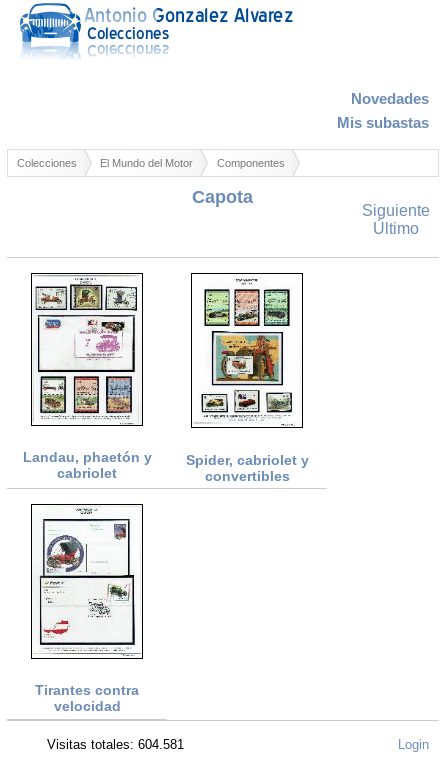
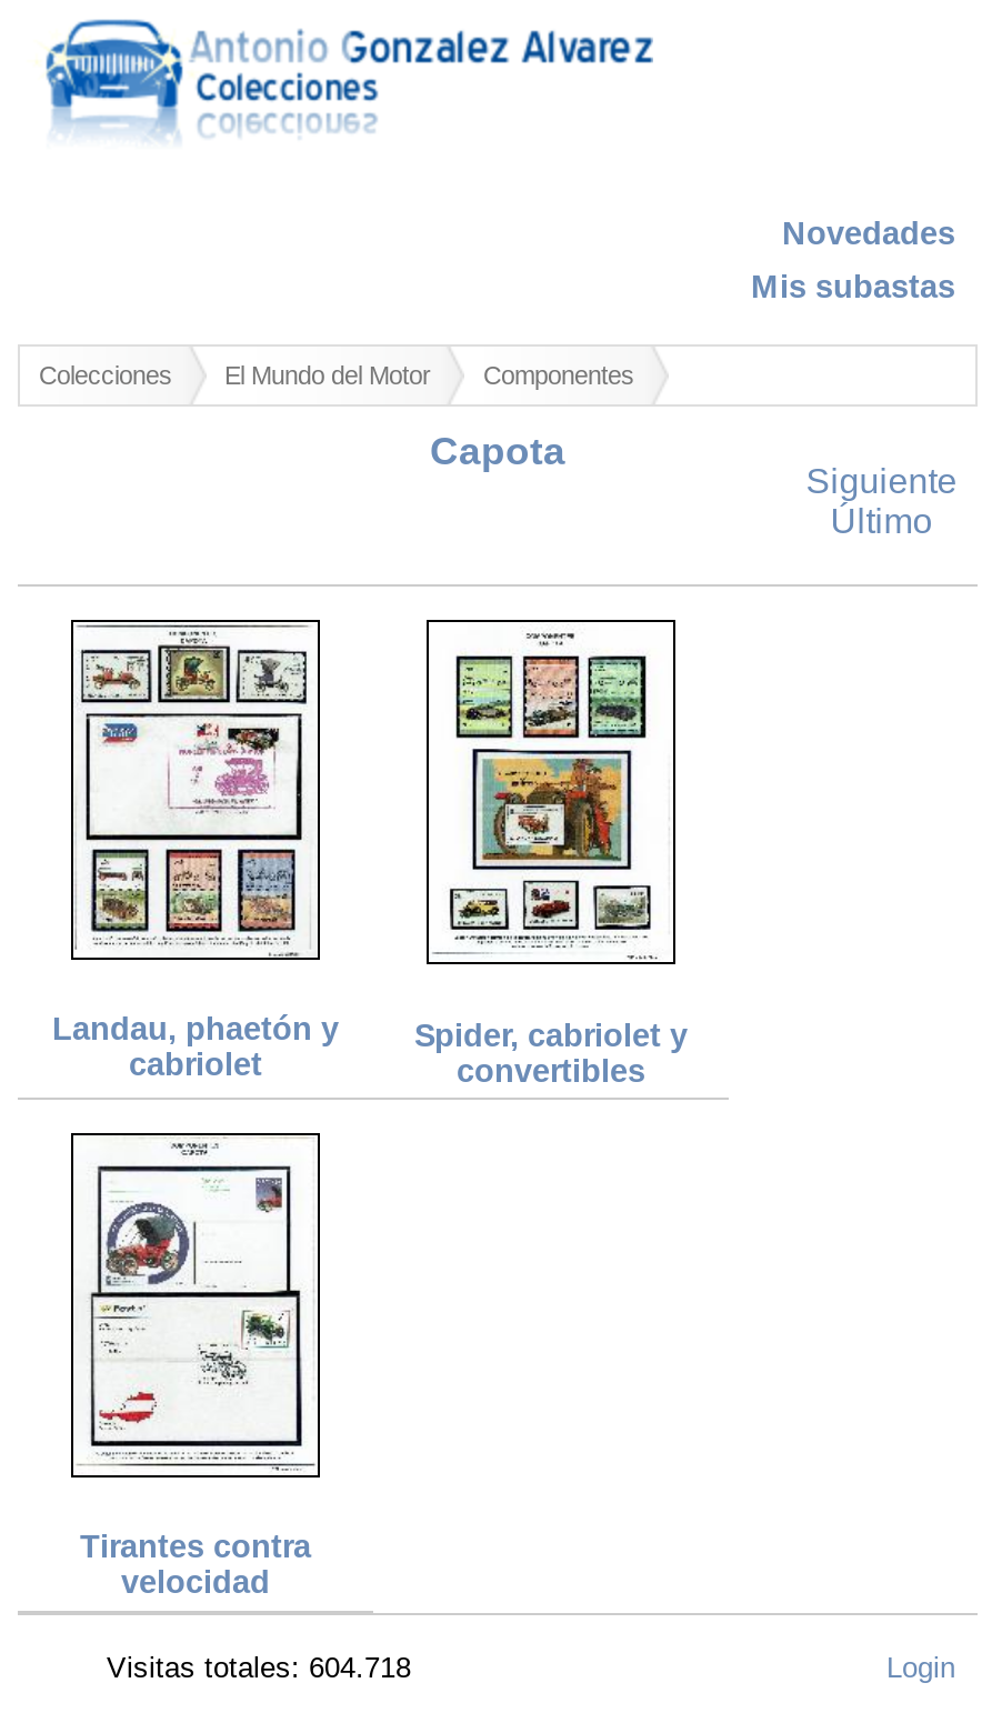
[47,737,184,752] Visitas totales: 604.581 -> [107,1651,411,1685] Visitas totales: 604.718

